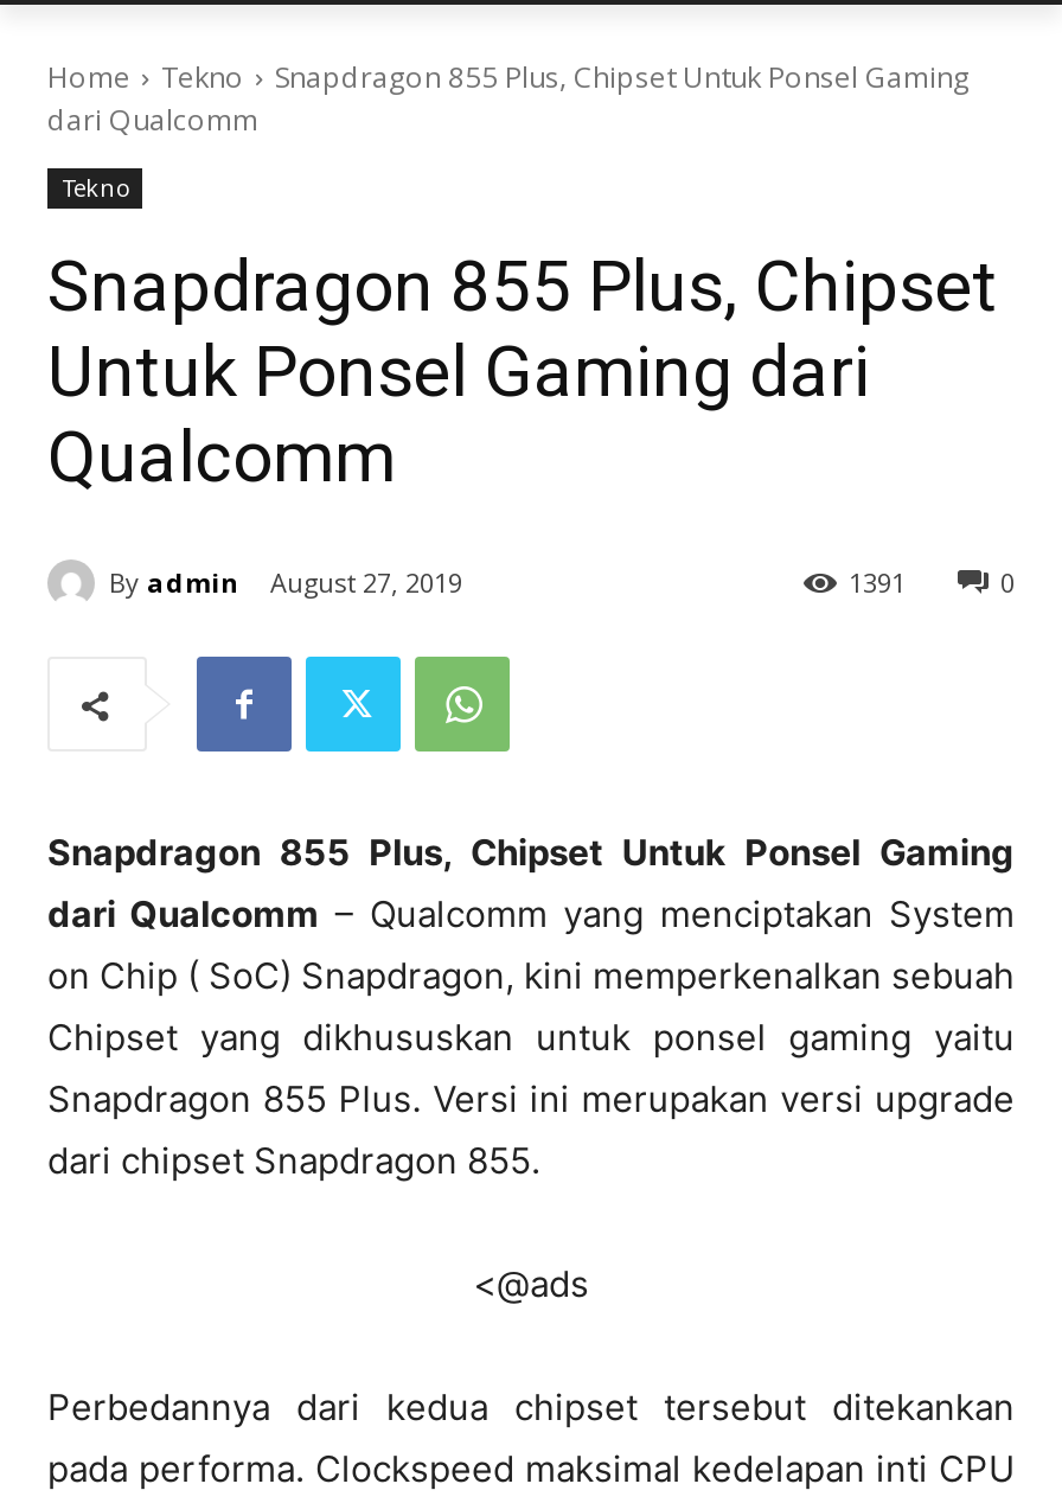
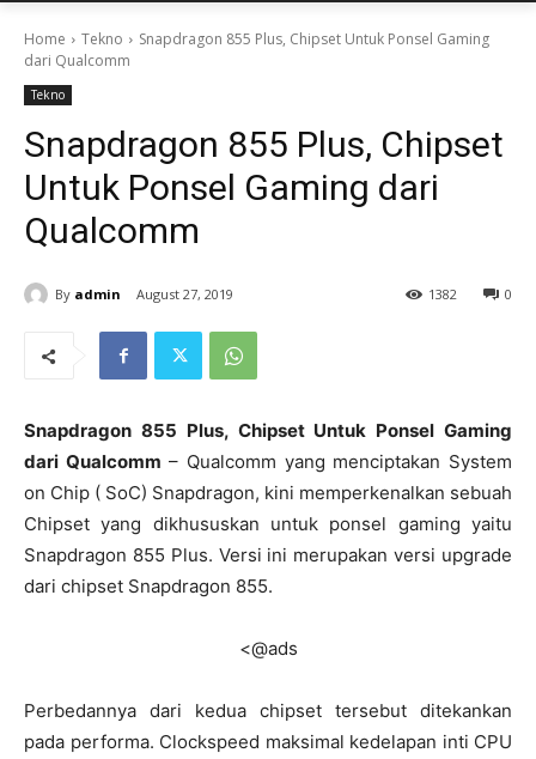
[849,565,906,600] 1391 -> [428,285,457,303] 1382

